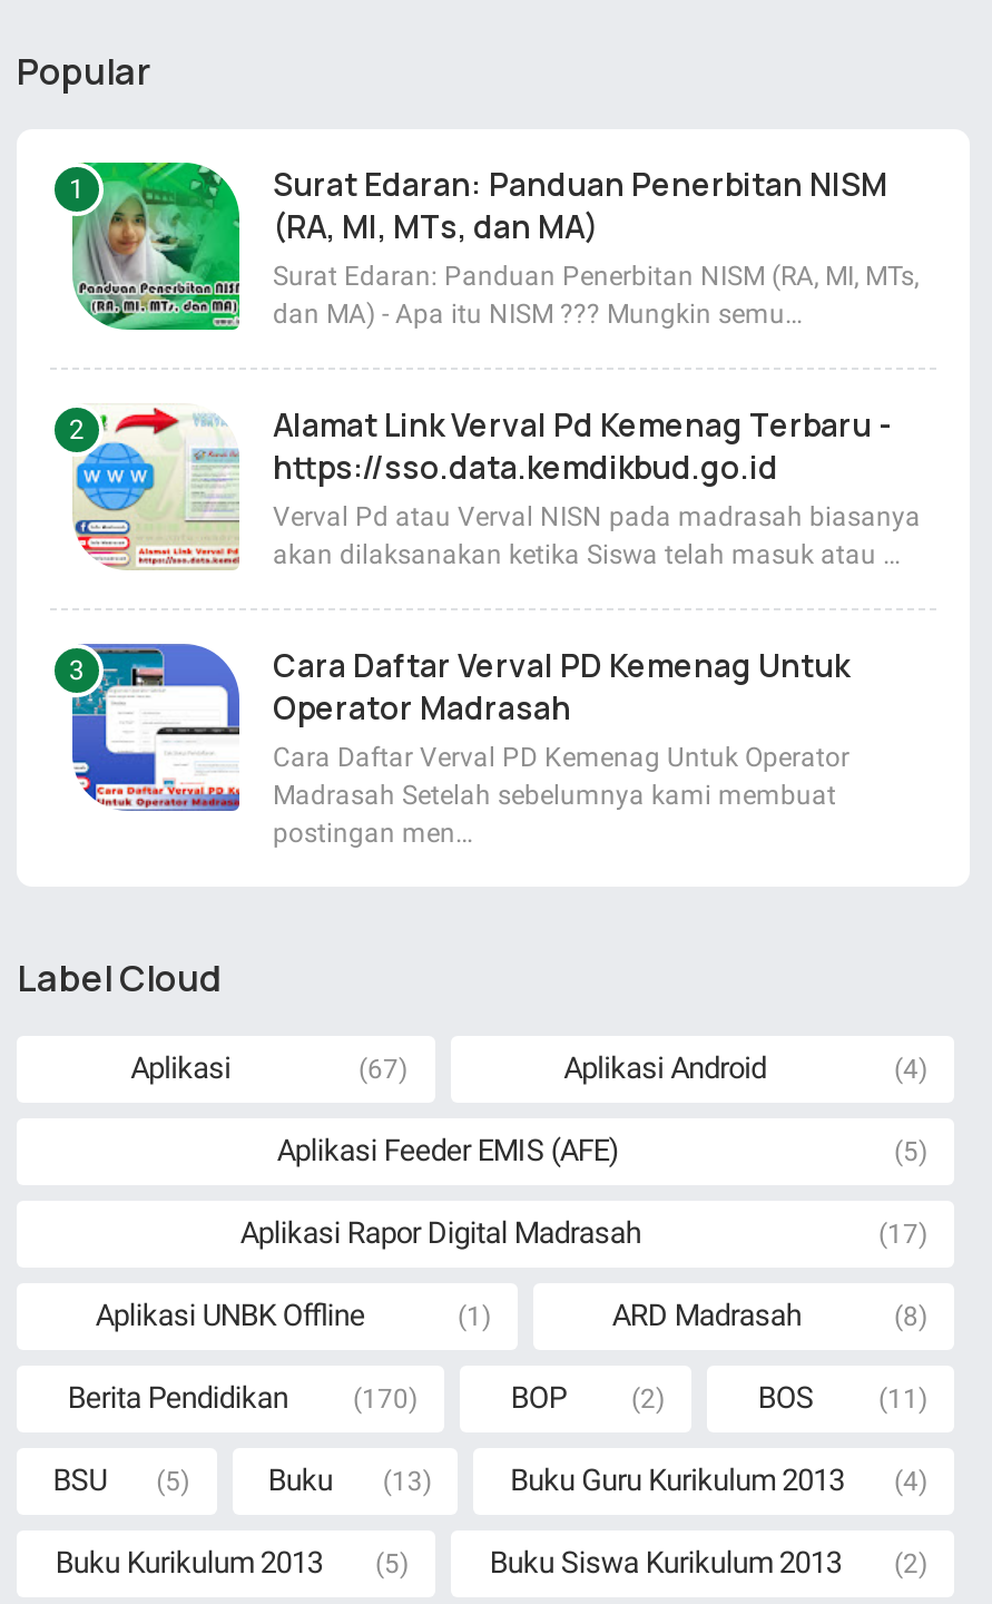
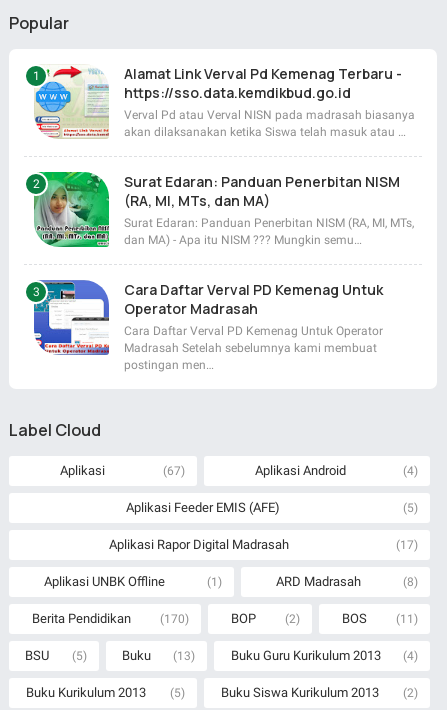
moved [70,160,919,332] -> [34,171,414,248]: [image] | Surat Edaran: Panduan Penerbitan NISM | (RA, MI, MTs, dan MA) | Surat Edaran: Panduan Penerbitan NISM (RA, MI, MTs, | dan MA) - Apa itu NISM ??? Mungkin semu…
moved [57,403,921,573] -> [27,64,415,140]: [image] | Alamat Link Verval Pd Kemenag Terbaru - | https://sso.data.kemdikbud.go.id | Verval Pd atau Verval NISN pada madrasah biasanya | akan dilaksanakan ketika Siswa telah masuk atau …

